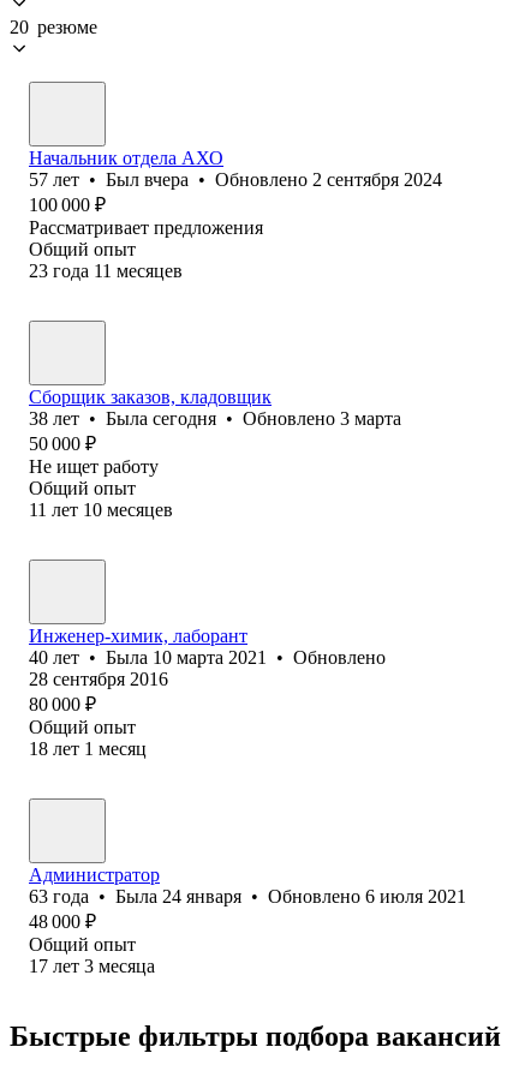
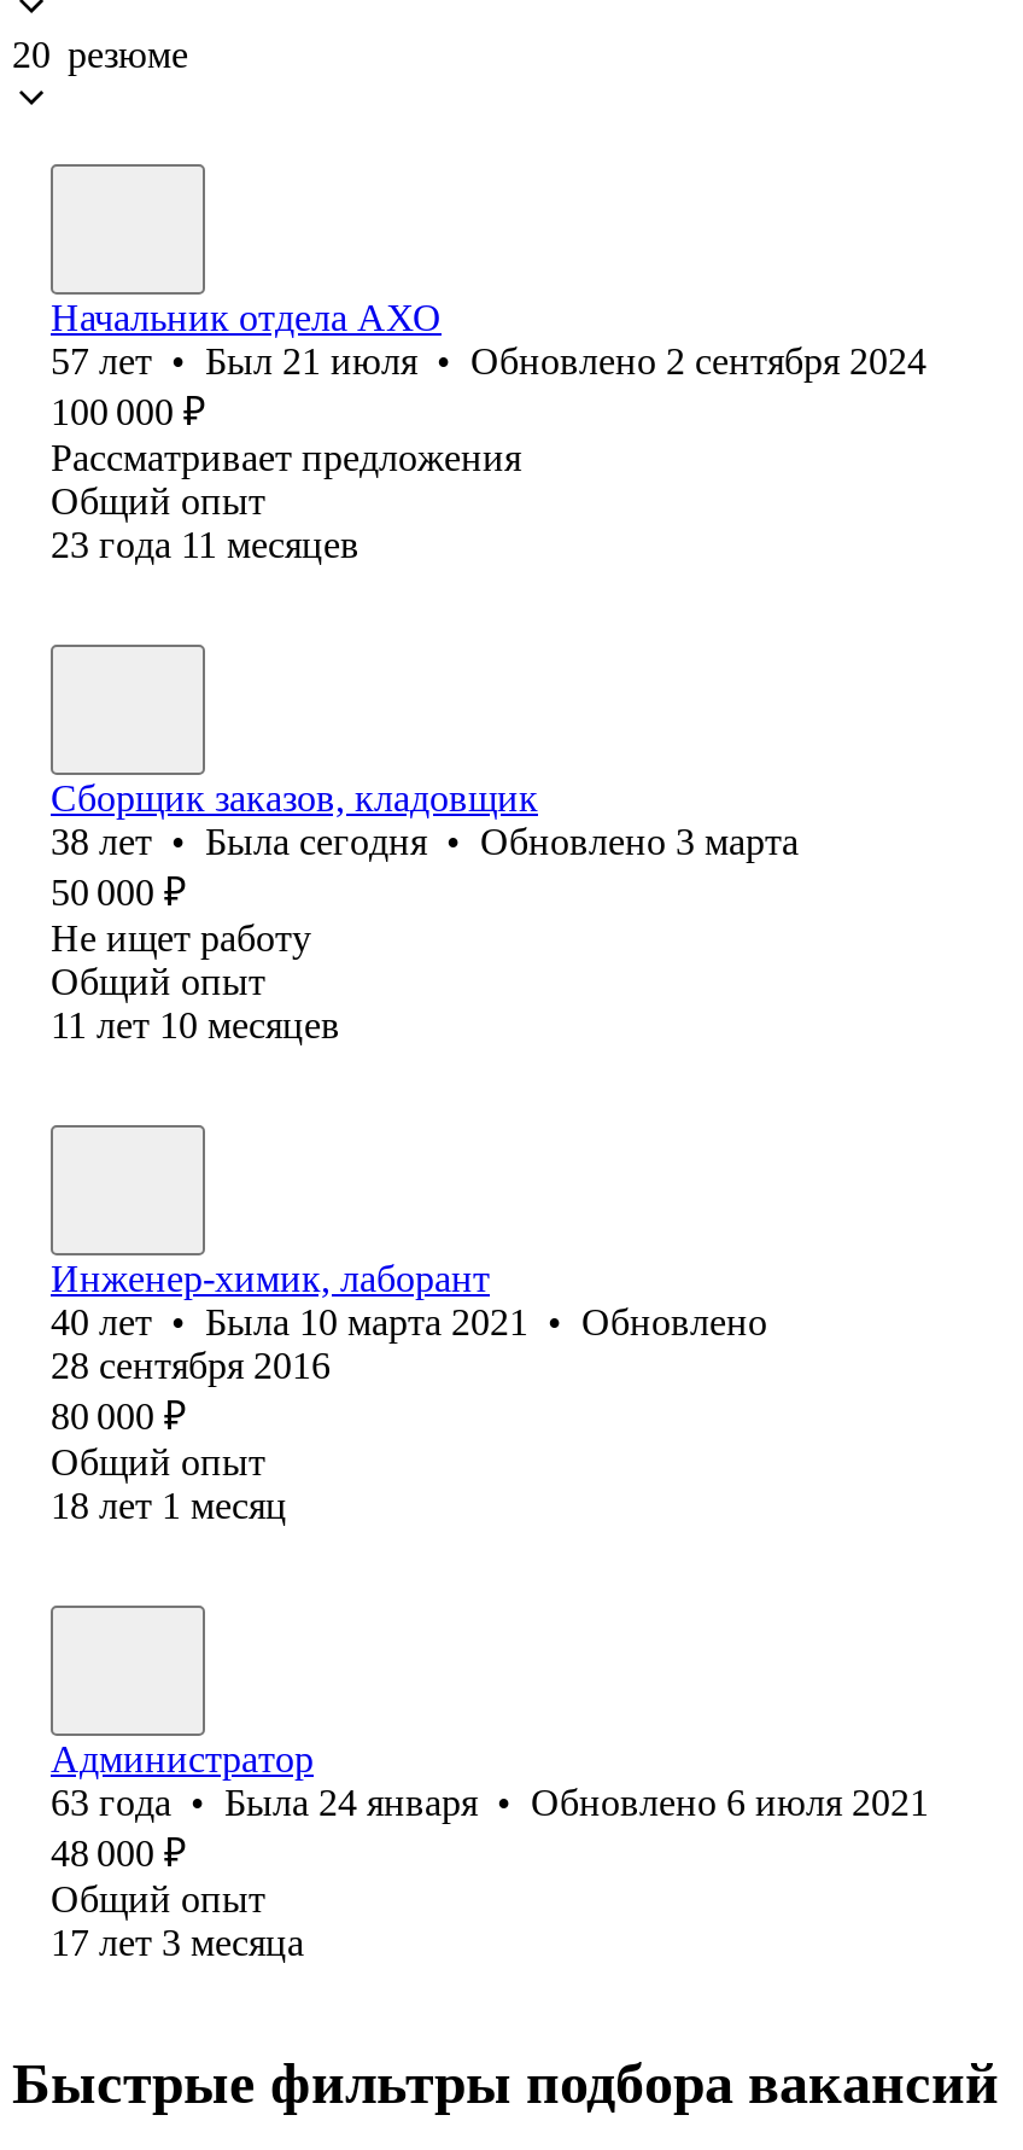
[29,169,442,190] 57 лет • Был вчера • Обновлено 2 сентября 2024 -> [51,340,926,381] 57 лет • Был 21 июля • Обновлено 2 сентября 2024

